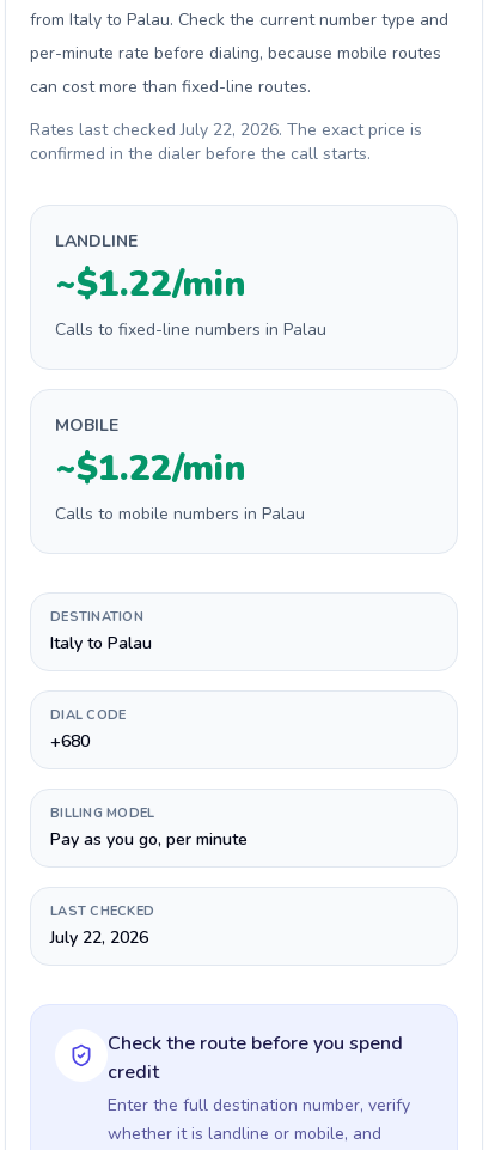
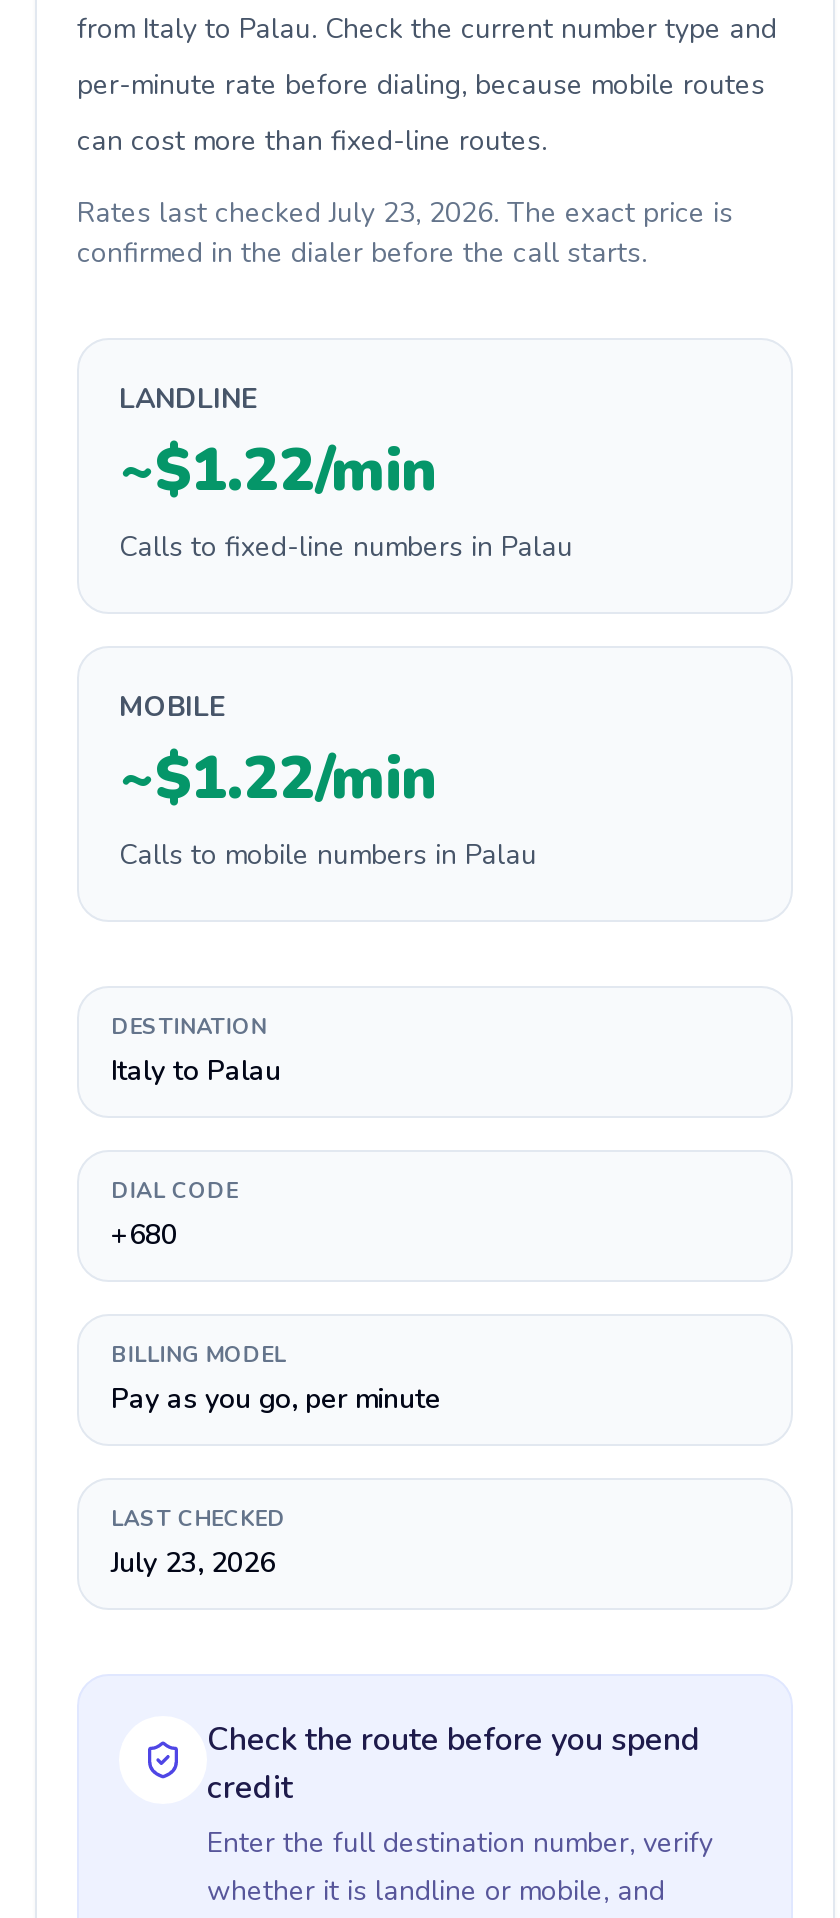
[30,118,422,141] Rates last checked July 22, 2026. The exact price is -> [77,194,733,232] Rates last checked July 23, 2026. The exact price is
[50,926,148,949] July 22, 2026 -> [111,1544,275,1582] July 23, 2026

